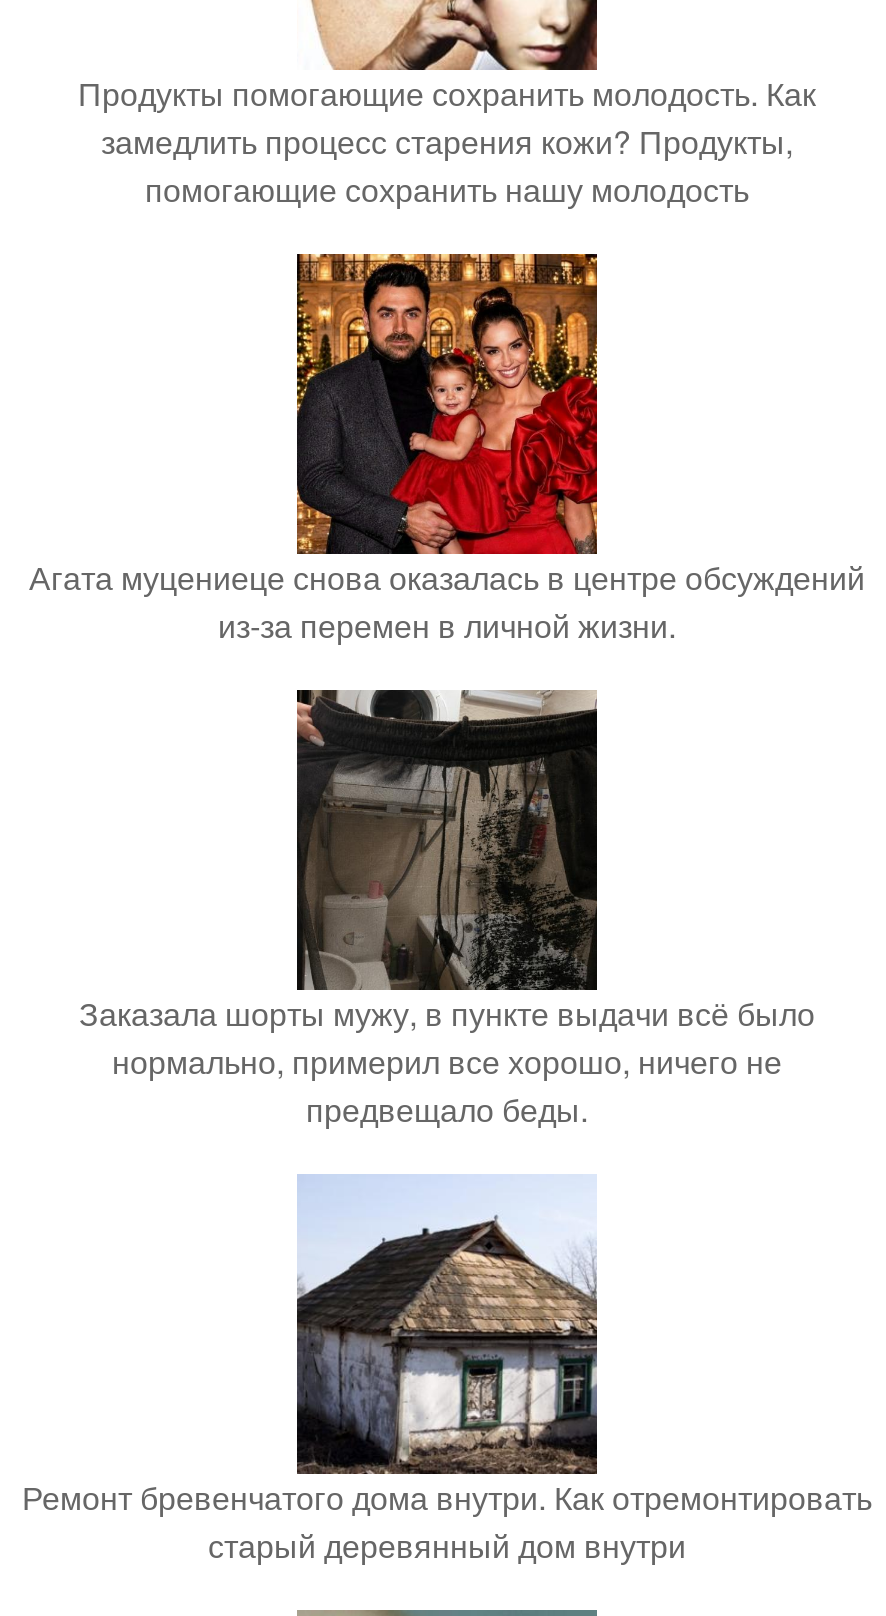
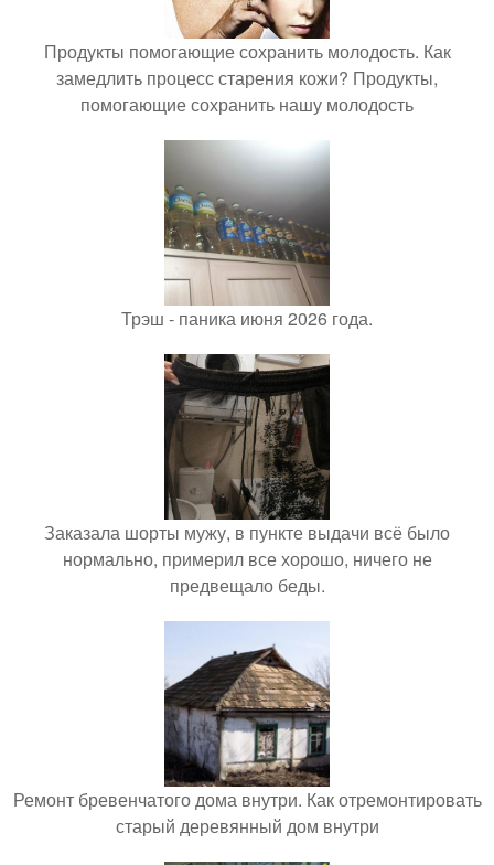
[29,252,865,648] [image] | Агата муцениеце снова оказалась в центре обсуждений | из-за перемен в личной жизни. -> [121,140,373,331] [image] | Трэш - паника июня 2026 года.

